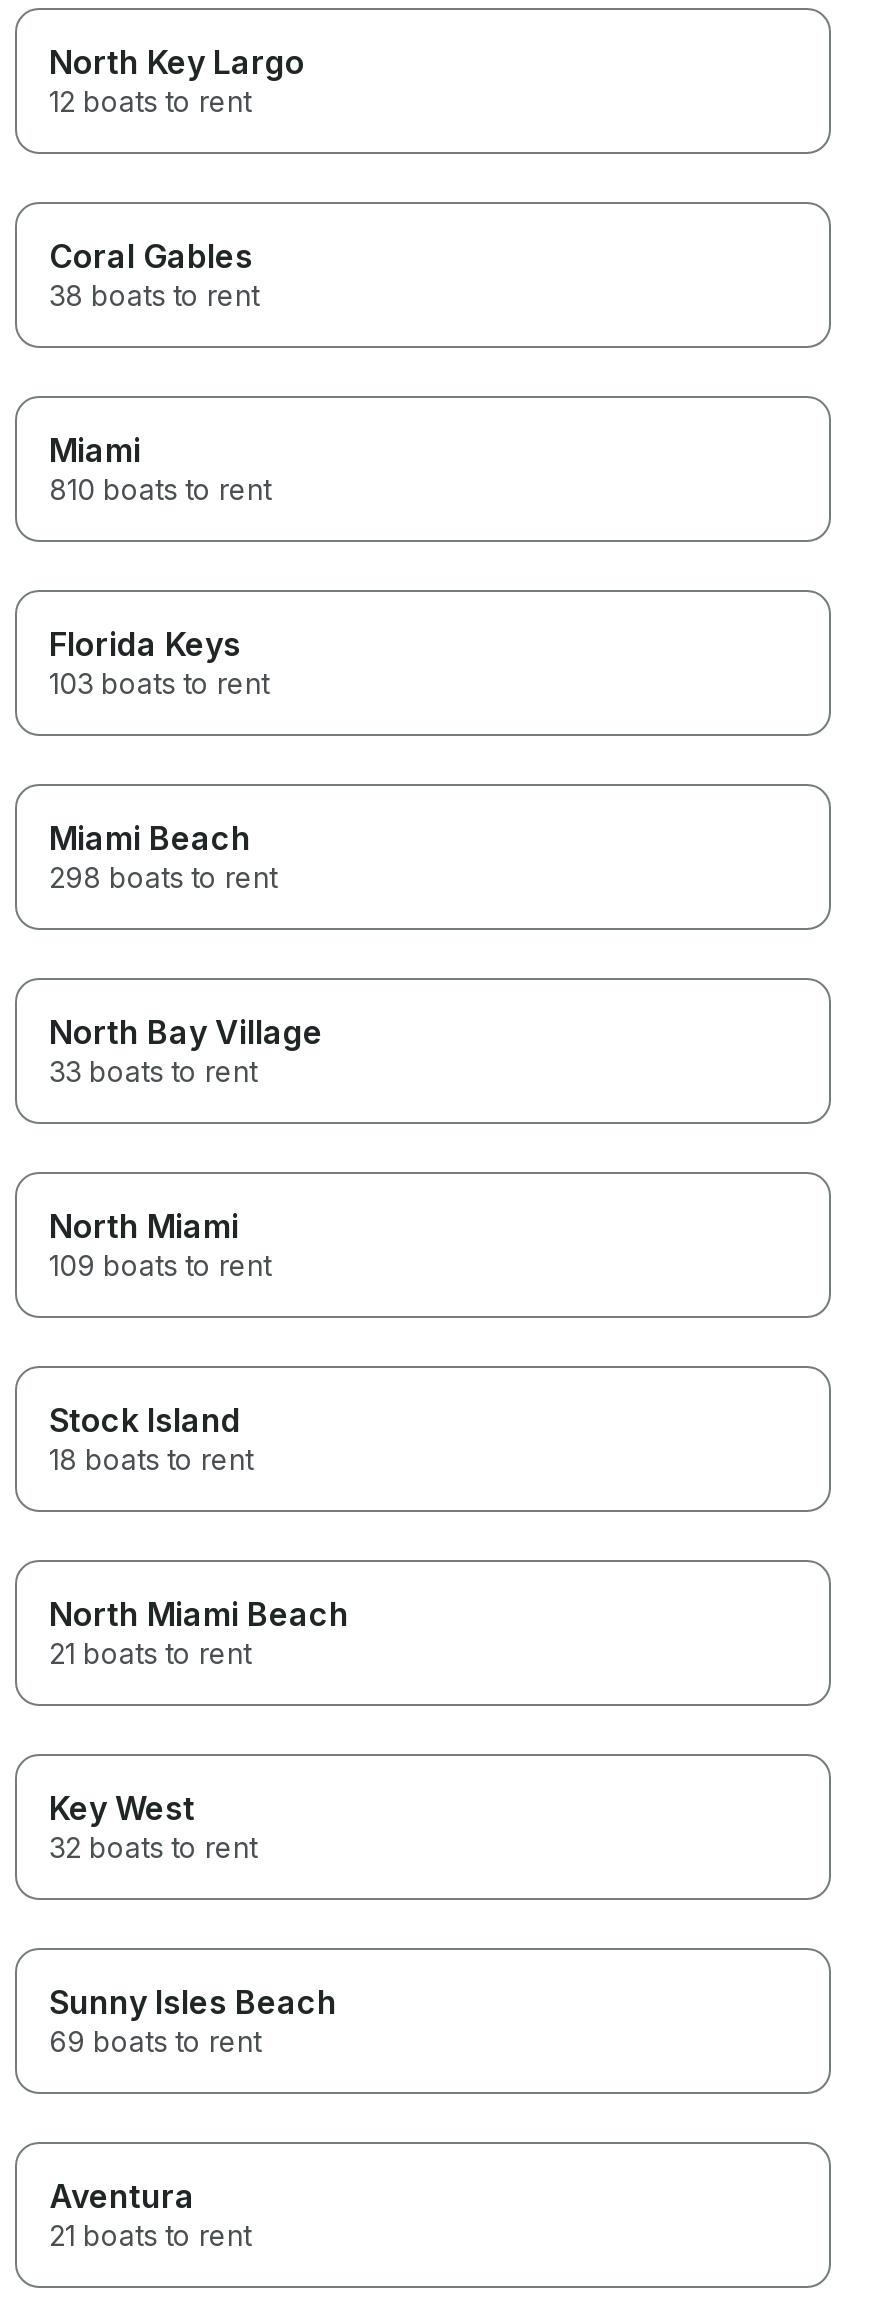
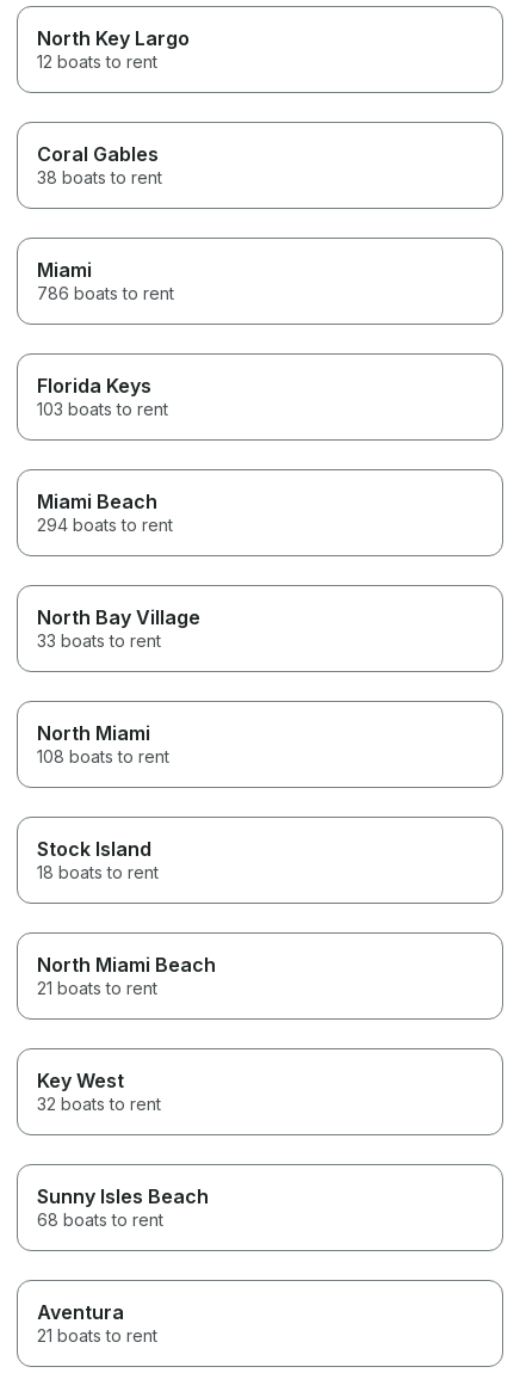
[49,472,271,506] 810 boats to rent -> [37,283,174,303] 786 boats to rent
[49,860,277,894] 298 boats to rent -> [37,515,173,535] 294 boats to rent
[49,1248,271,1282] 109 boats to rent -> [37,746,169,767] 108 boats to rent
[49,2024,261,2058] 69 boats to rent -> [37,1210,163,1230] 68 boats to rent

